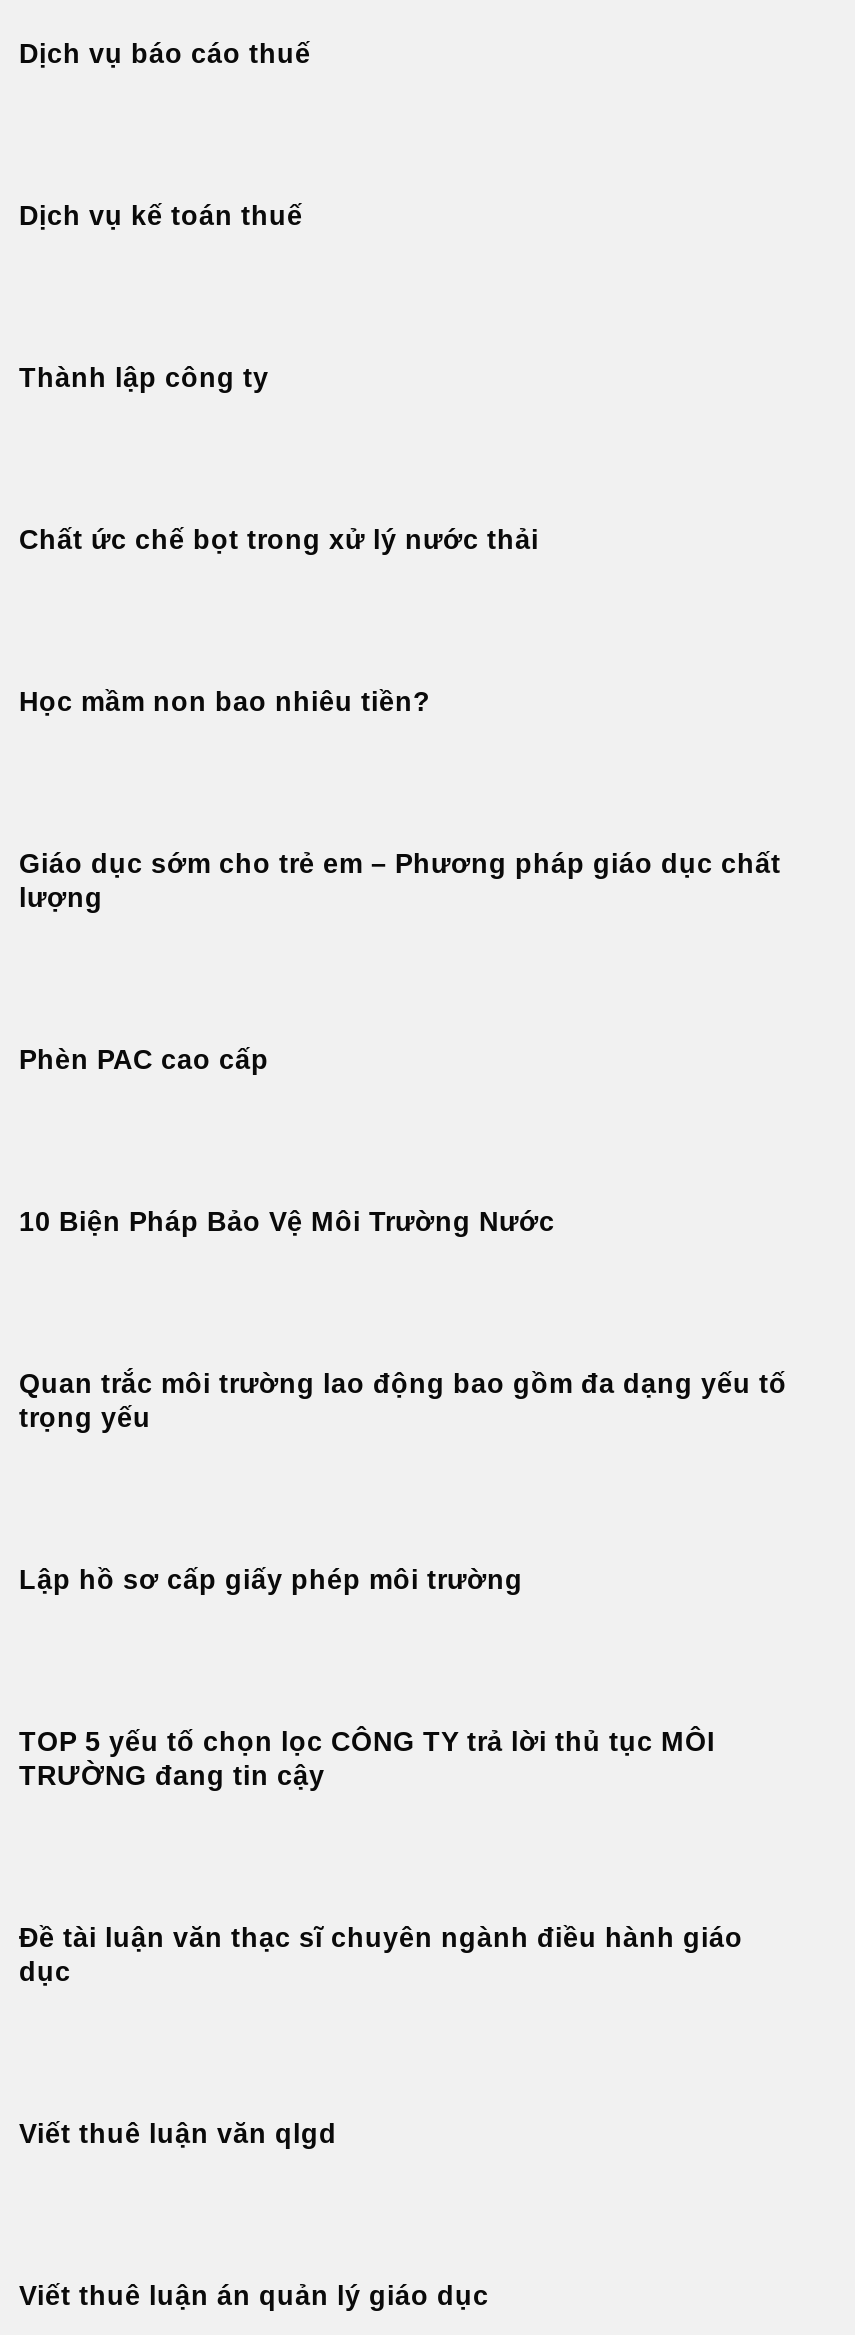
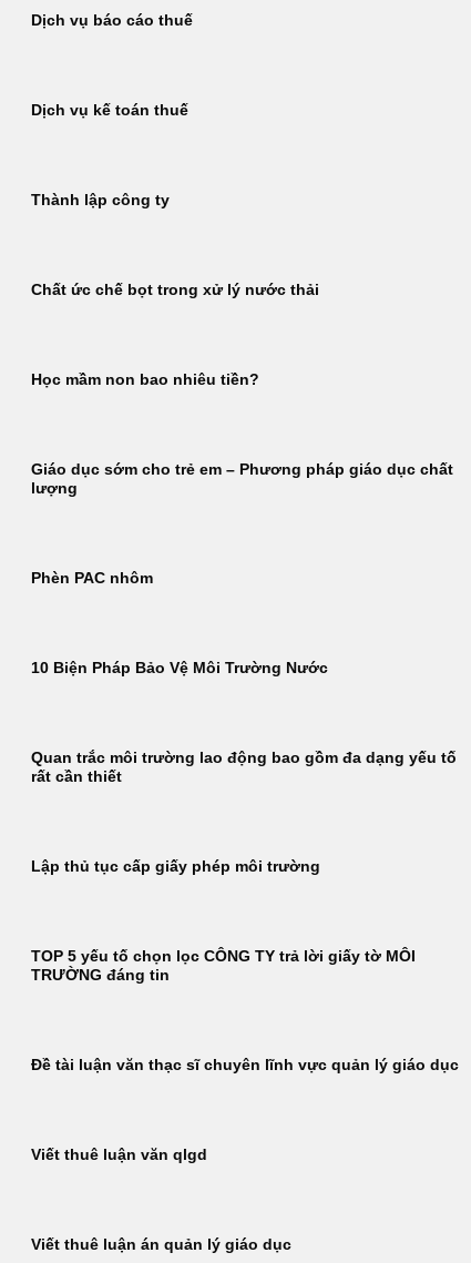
[19,1045,269,1075] Phèn PAC cao cấp -> [31,570,153,587] Phèn PAC nhôm
[19,1403,151,1433] trọng yếu -> [31,769,122,785] rất cần thiết
[19,1565,523,1595] Lập hồ sơ cấp giấy phép môi trường -> [31,858,320,875] Lập thủ tục cấp giấy phép môi trường
[19,1727,715,1791] TOP 5 yếu tố chọn lọc CÔNG TY trả lời thủ tục MÔI | TRƯỜNG đang tin cậy -> [31,948,416,984] TOP 5 yếu tố chọn lọc CÔNG TY trả lời giấy tờ MÔI | TRƯỜNG đáng tin
[19,1923,743,1987] Đề tài luận văn thạc sĩ chuyên ngành điều hành giáo | dục -> [31,1057,459,1074] Đề tài luận văn thạc sĩ chuyên lĩnh vực quản lý giáo dục

